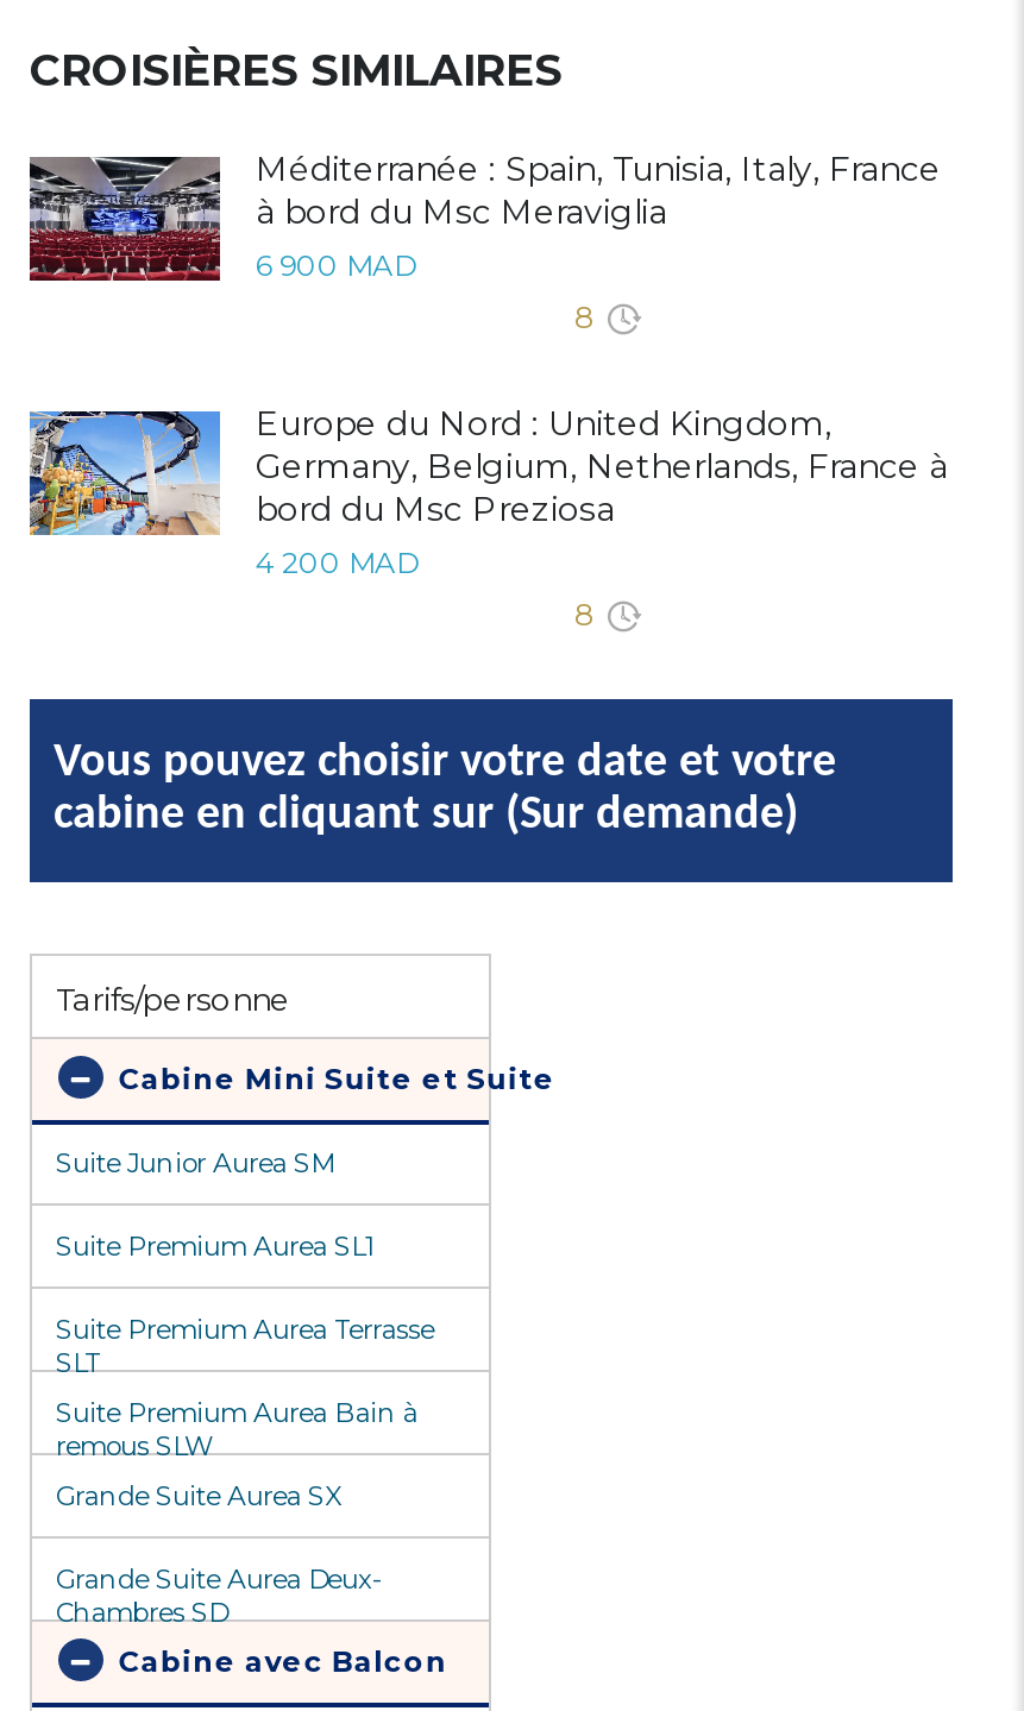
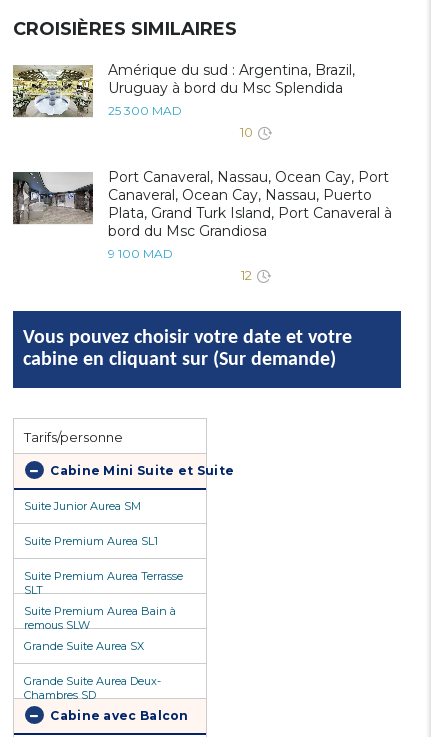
[30,147,941,335] [image] | Méditerranée : Spain, Tunisia, Italy, France | à bord du Msc Meraviglia | 6 900 MAD | 8 -> [12,61,355,140] [image] | Amérique du sud : Argentina, Brazil, | Uruguay à bord du Msc Splendida | 25 300 MAD | 10
[27,401,948,632] [image] | Europe du Nord : United Kingdom, | Germany, Belgium, Netherlands, France à | bord du Msc Preziosa | 4 200 MAD | 8 -> [12,168,392,283] [image] | Port Canaveral, Nassau, Ocean Cay, Port | Canaveral, Ocean Cay, Nassau, Puerto | Plata, Grand Turk Island, Port Canaveral à | bord du Msc Grandiosa | 9 100 MAD | 12

